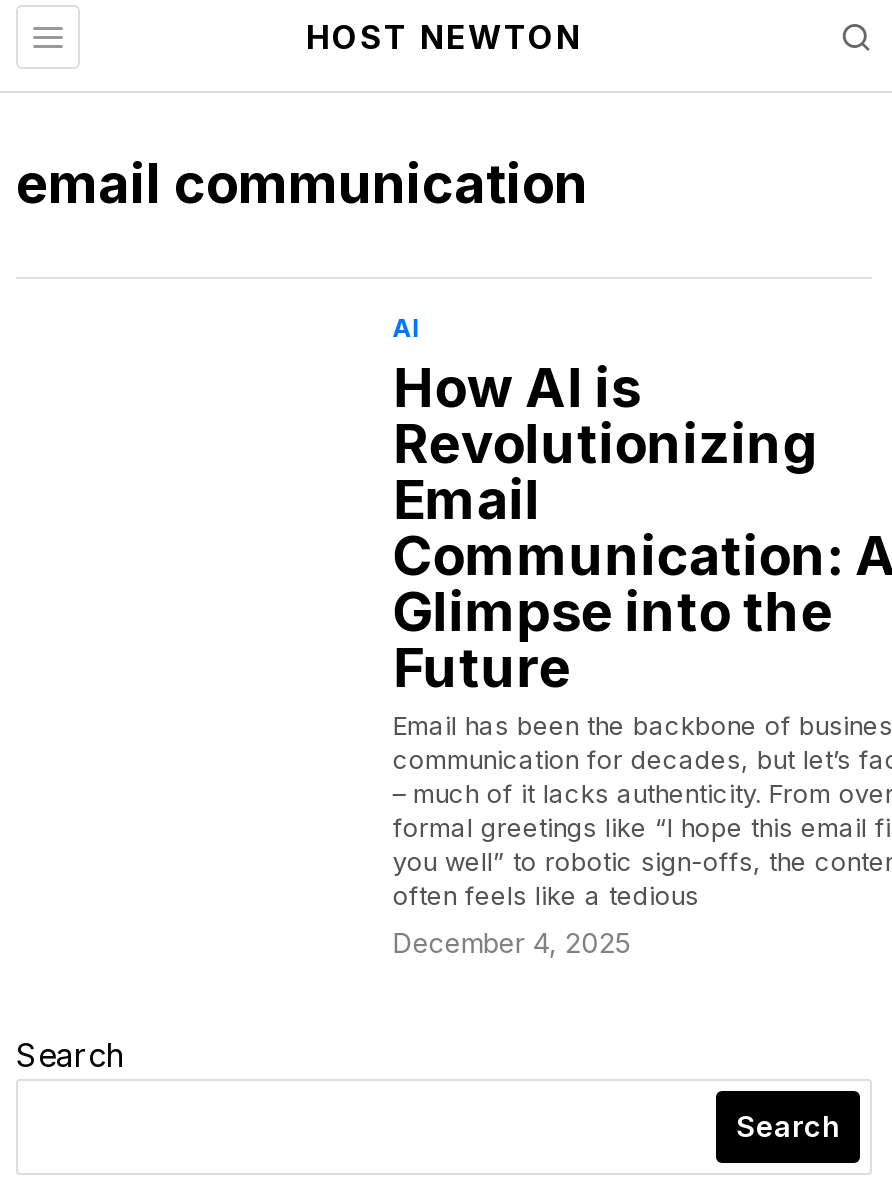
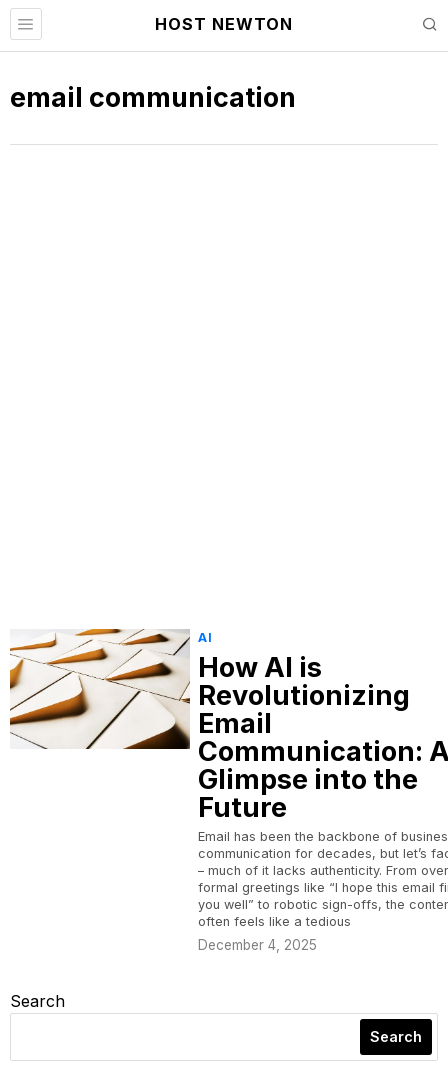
none -> [9,628,191,750] [image]

